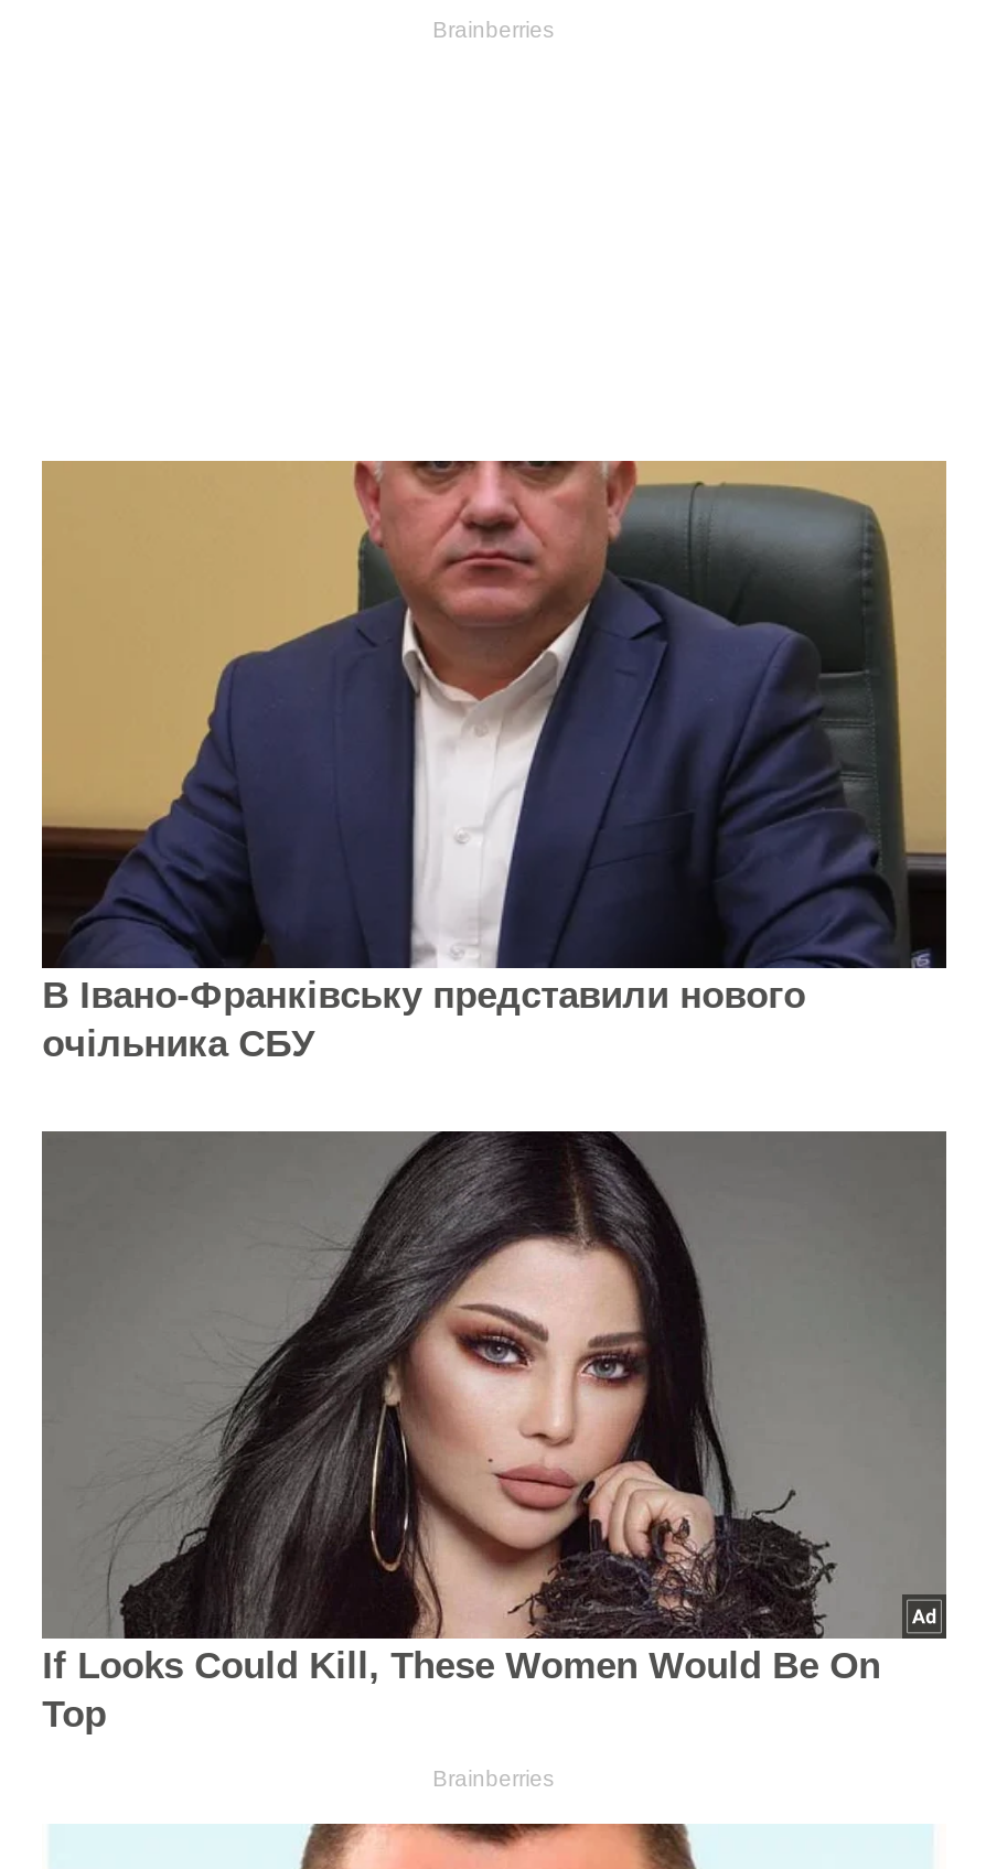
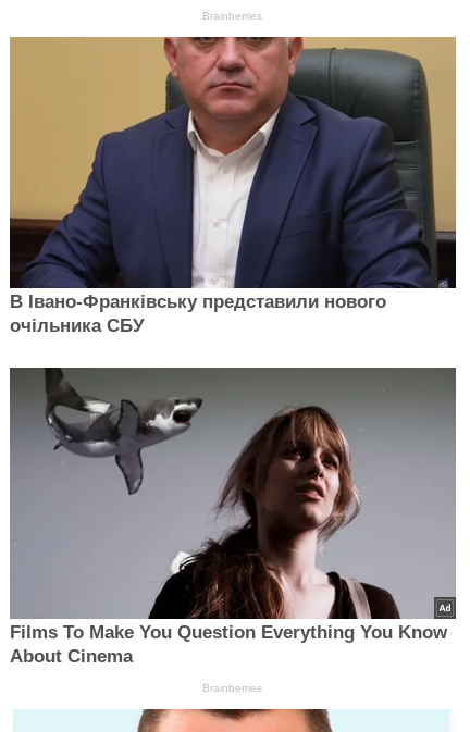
[42,1130,944,1736] [image] | If Looks Could Kill, These Women Would Be On | Top -> [10,368,456,666] [image] | Films To Make You Question Everything You Know | About Cinema

